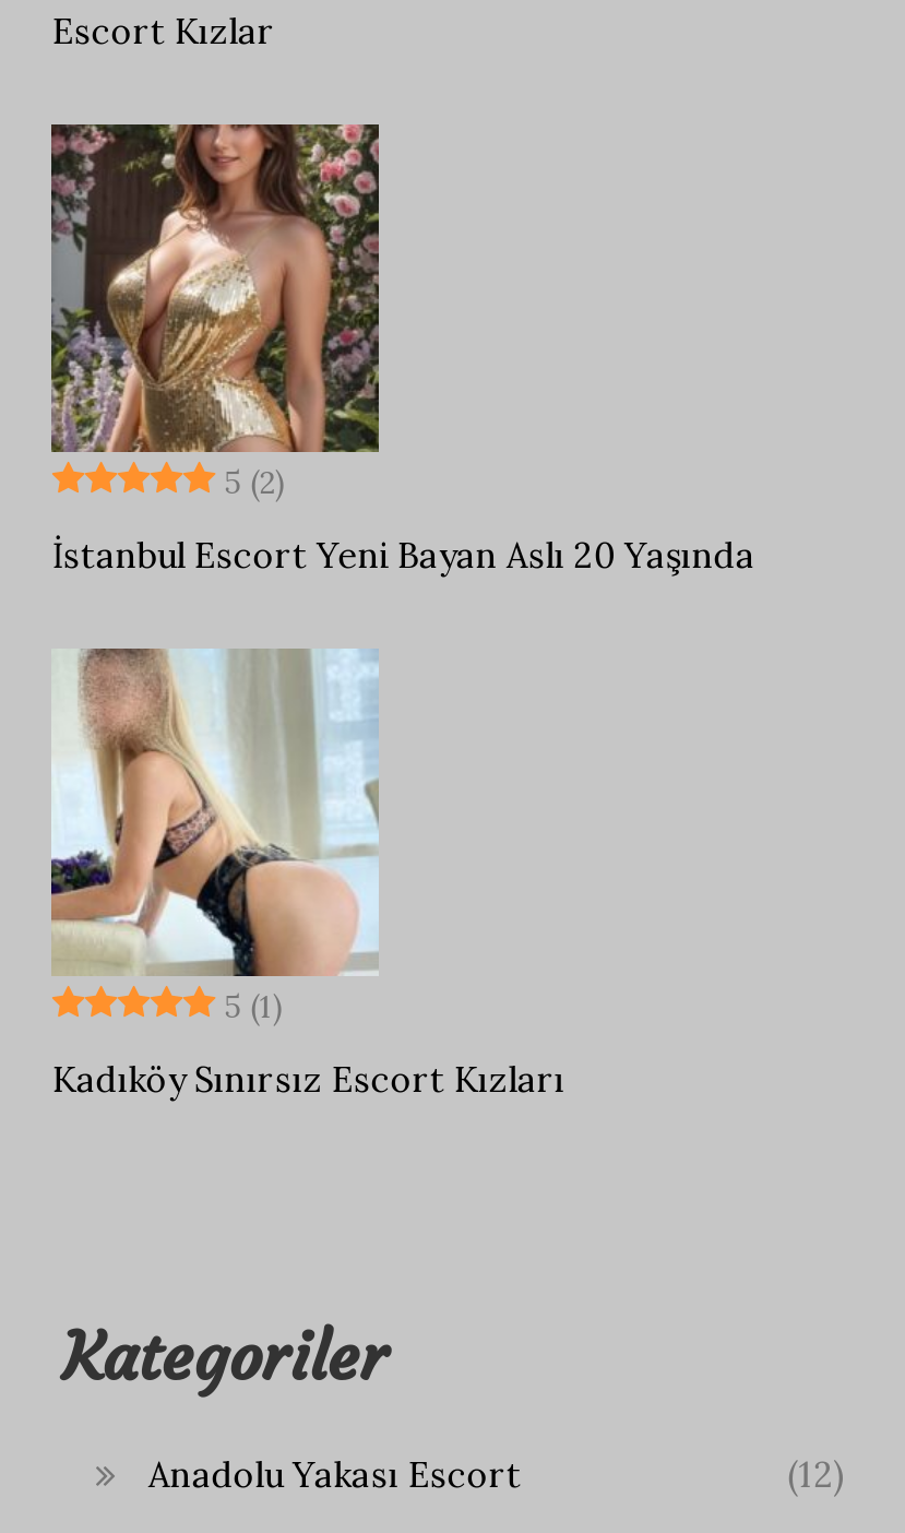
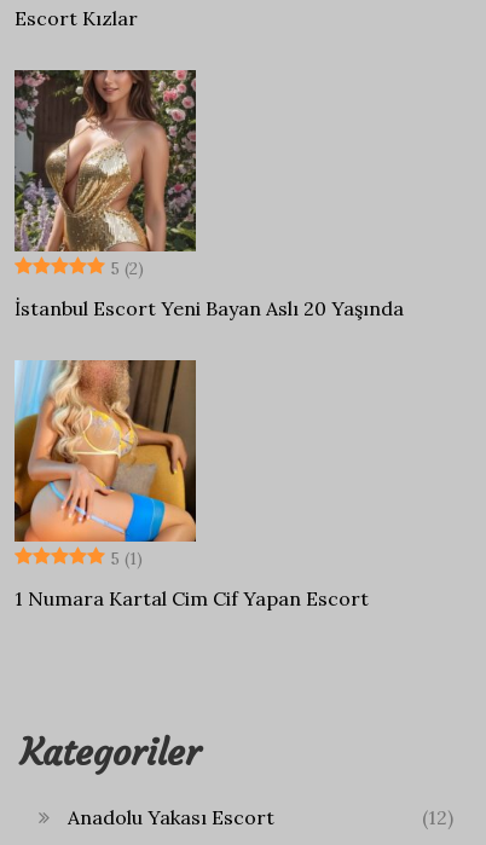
[49,647,565,1101] [image] | Kadıköy Sınırsız Escort Kızları -> [13,359,369,610] [image] | 1 Numara Kartal Cim Cif Yapan Escort

